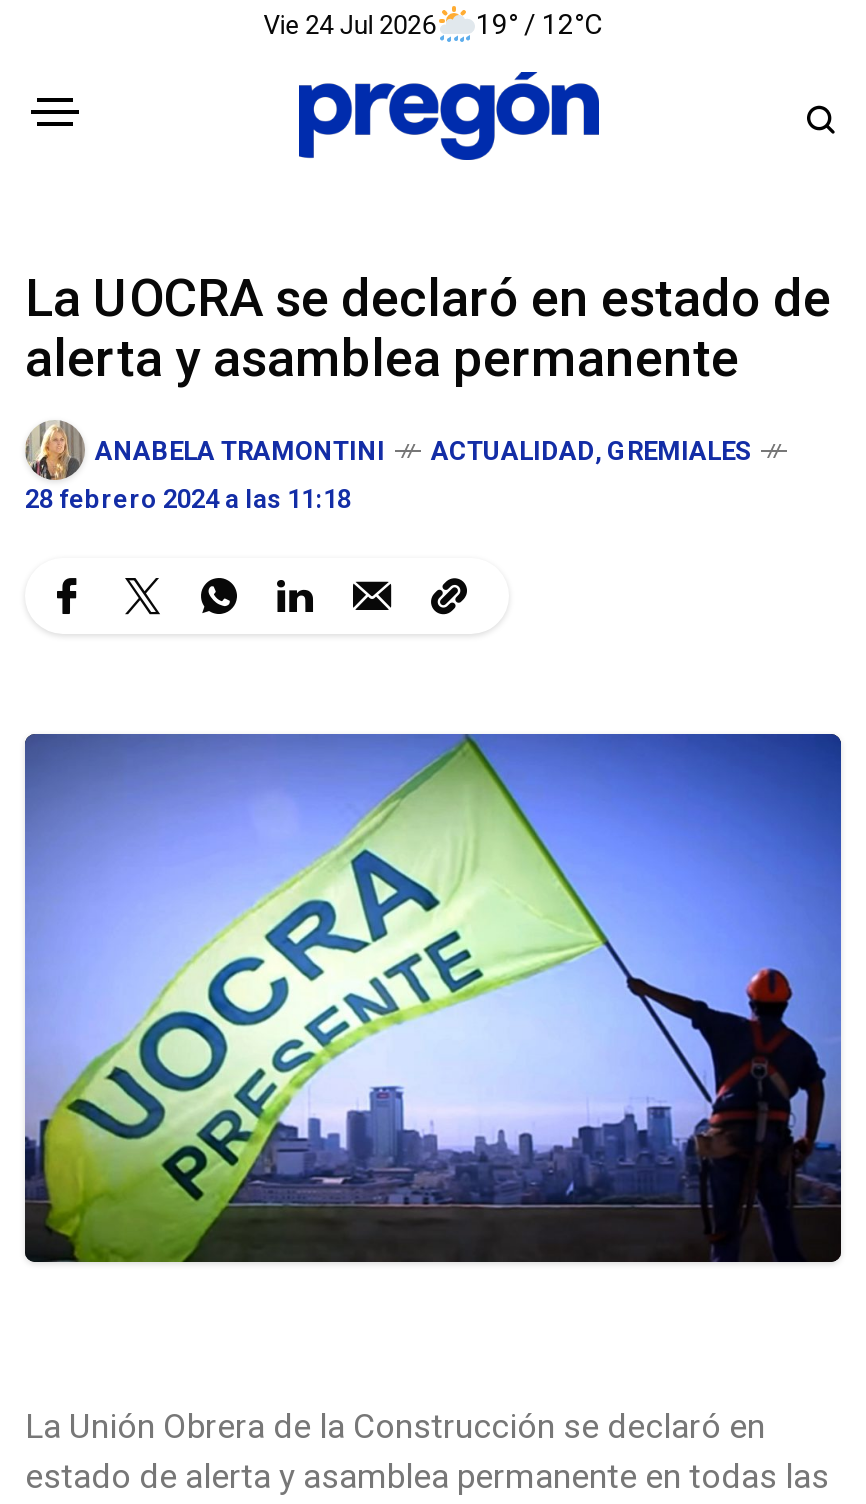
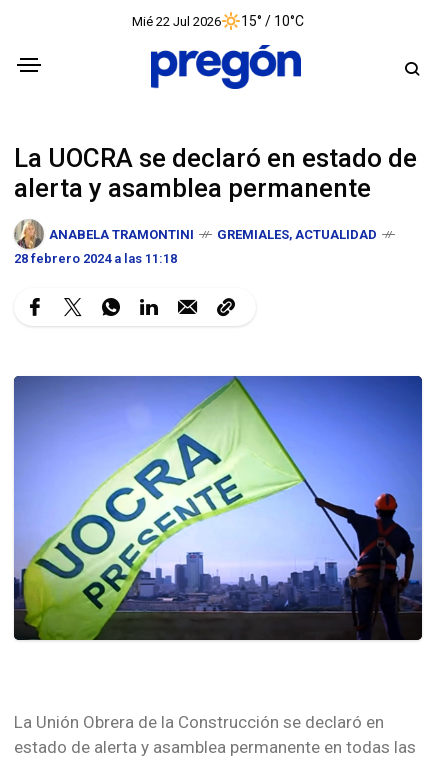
[263,8,603,40] Vie 24 Jul 2026 | 19° / 12°C -> [132,13,304,29] Mié 22 Jul 2026 | 15° / 10°C
[431,435,751,465] ACTUALIDAD, GREMIALES -> [217,226,377,241] GREMIALES, ACTUALIDAD

